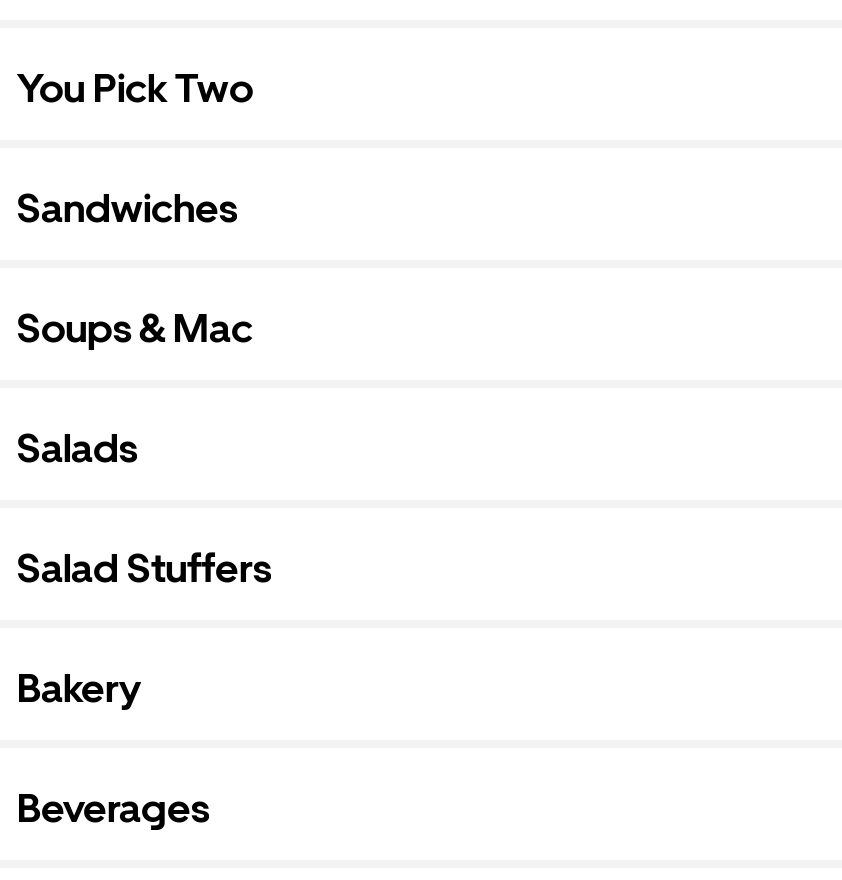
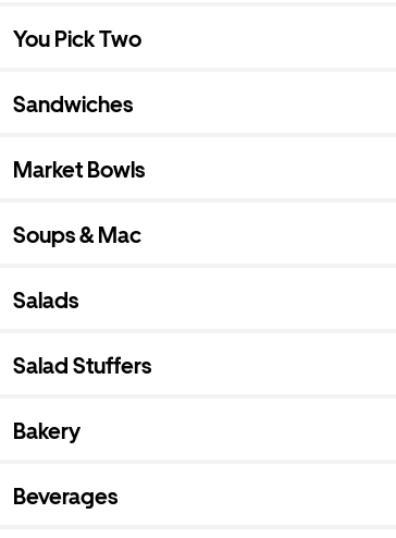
none -> [13,157,145,183] Market Bowls

